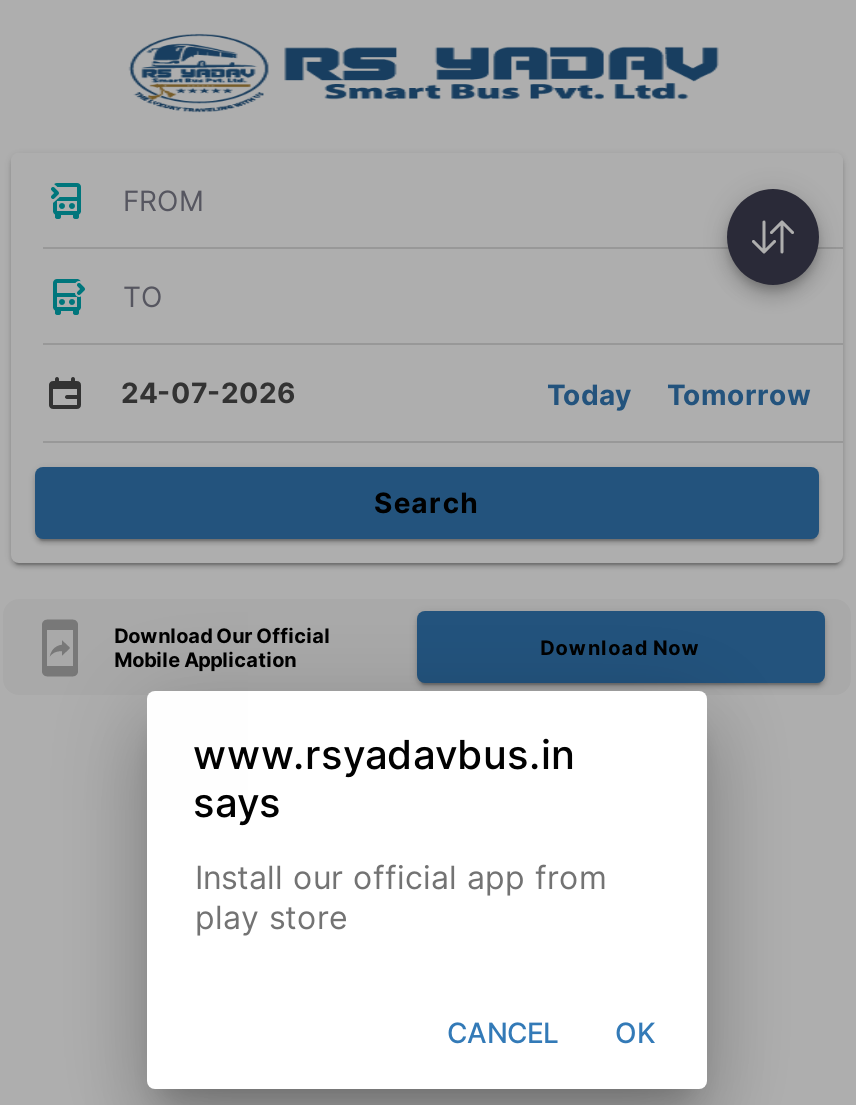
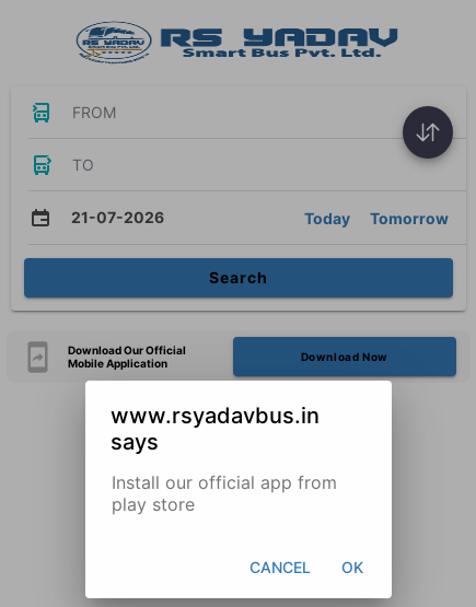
[121,375,295,409] 24-07-2026 -> [71,208,164,226] 21-07-2026

